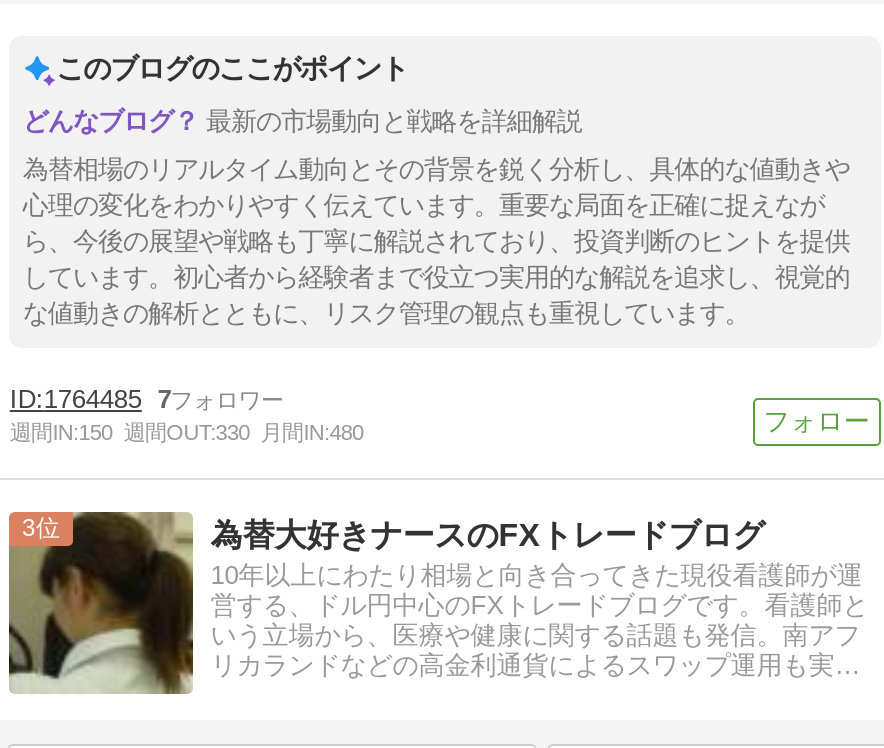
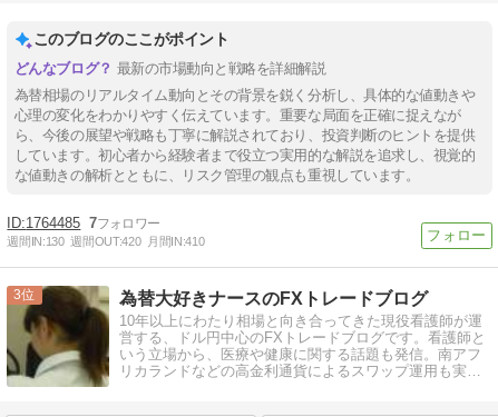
[10,420,363,444] 週間IN:150 週間OUT:330 月間IN:480 -> [7,234,204,248] 週間IN:130 週間OUT:420 月間IN:410

